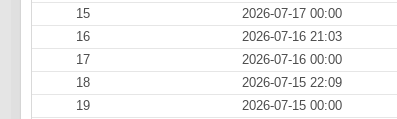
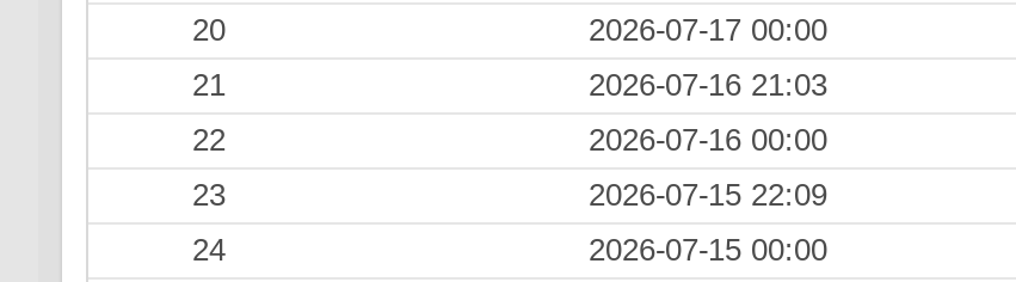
[75,6,89,21] 15 -> [192,12,226,48] 20
[75,29,89,44] 16 -> [192,67,226,103] 21
[75,52,89,67] 17 -> [192,122,226,158] 22
[75,75,89,90] 18 -> [192,177,226,213] 23
[75,98,89,113] 19 -> [192,232,226,268] 24

